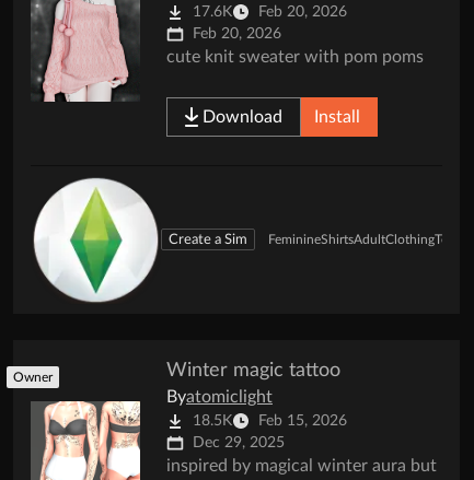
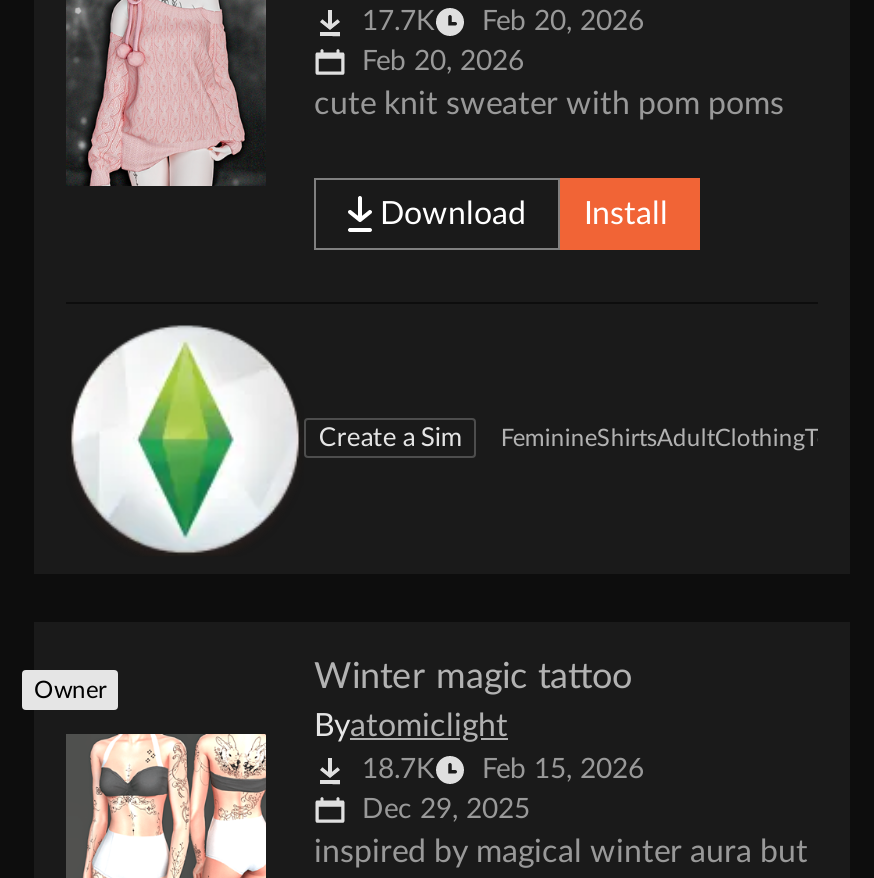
[193,4,347,19] 17.6K Feb 20, 2026 -> [362,8,644,36] 17.7K Feb 20, 2026
[193,414,347,429] 18.5K Feb 15, 2026 -> [362,756,644,784] 18.7K Feb 15, 2026

